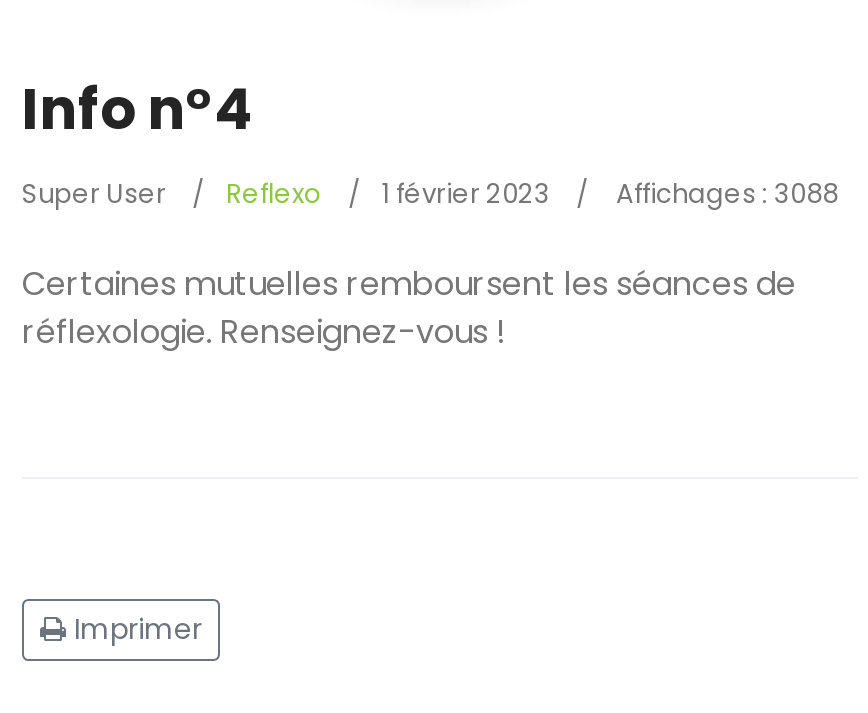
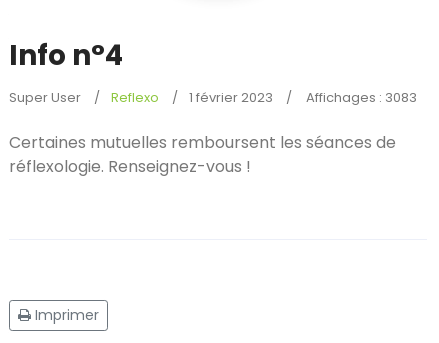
[22,175,838,213] Super User Reflexo 1 février 2023 Affichages : 3088 -> [9,88,417,107] Super User Reflexo 1 février 2023 Affichages : 3083

